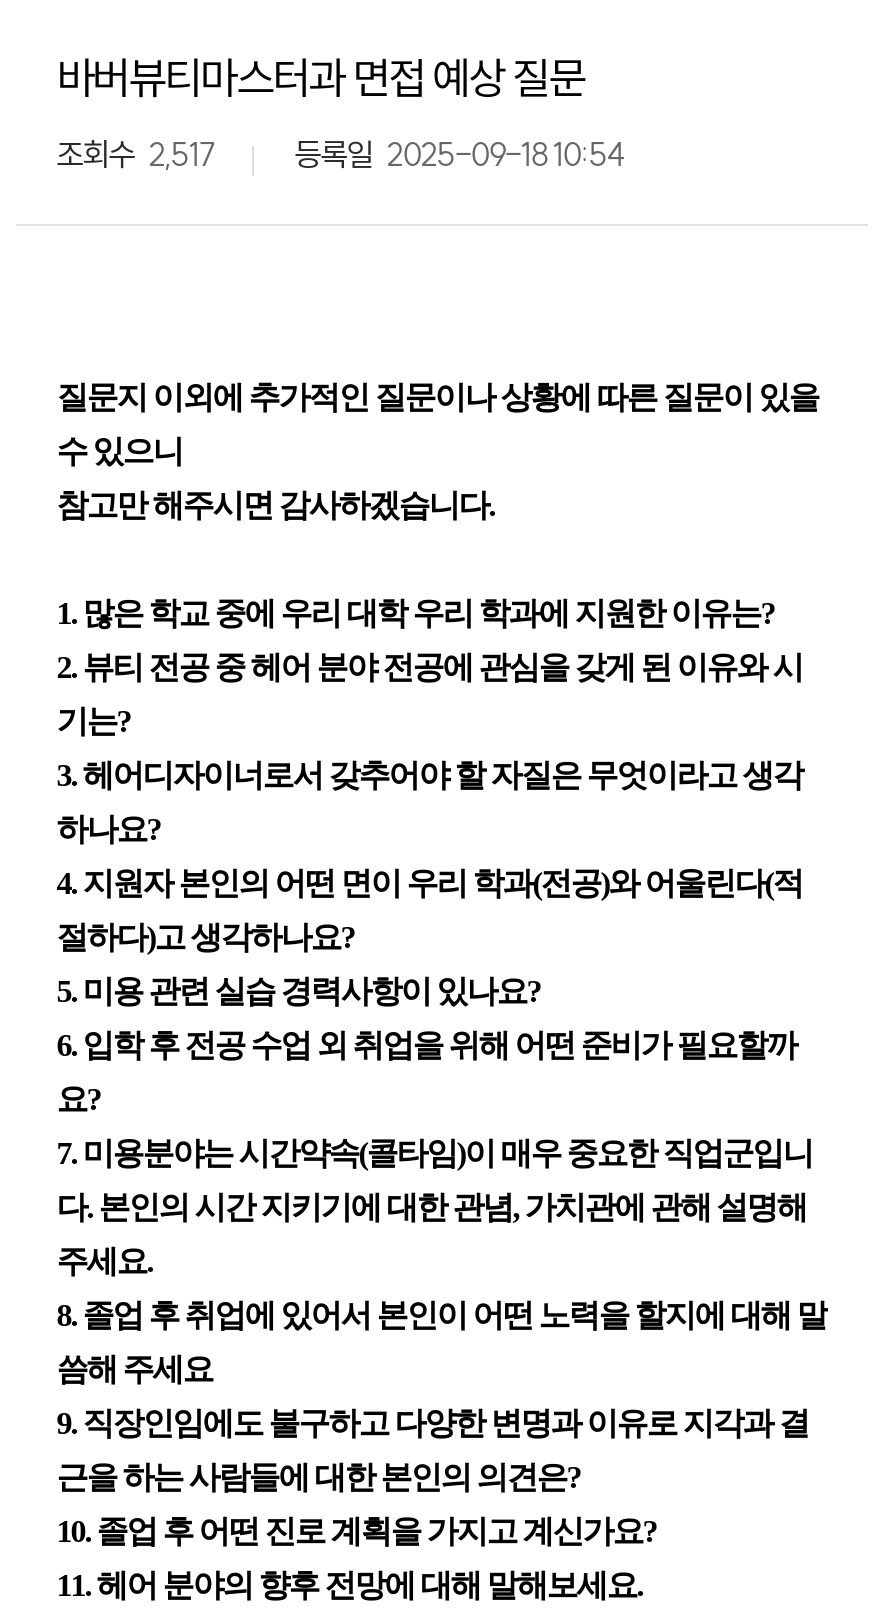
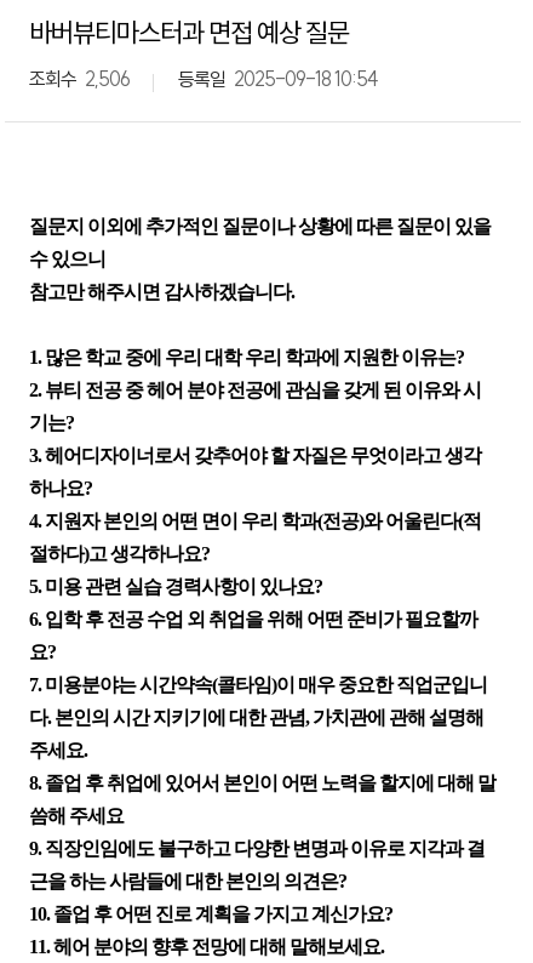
[56,134,624,174] 조회수 2,517 등록일 2025-09-18 10:54 -> [29,67,378,91] 조회수 2,506 등록일 2025-09-18 10:54

